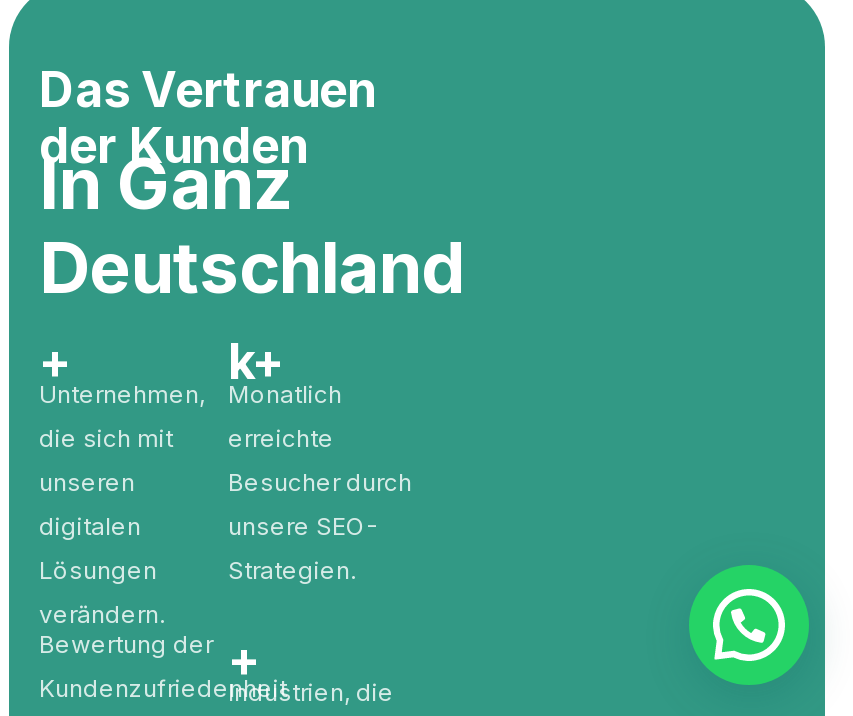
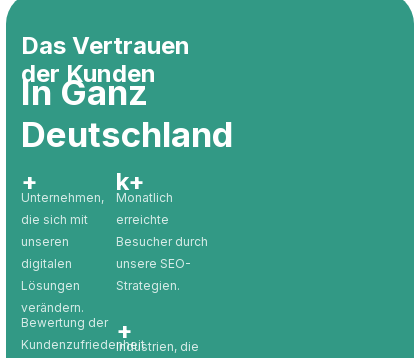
[689,564,809,684] [image] -> none

